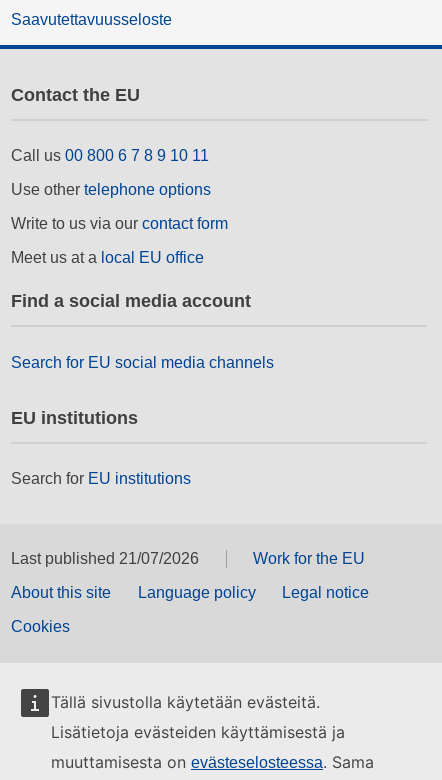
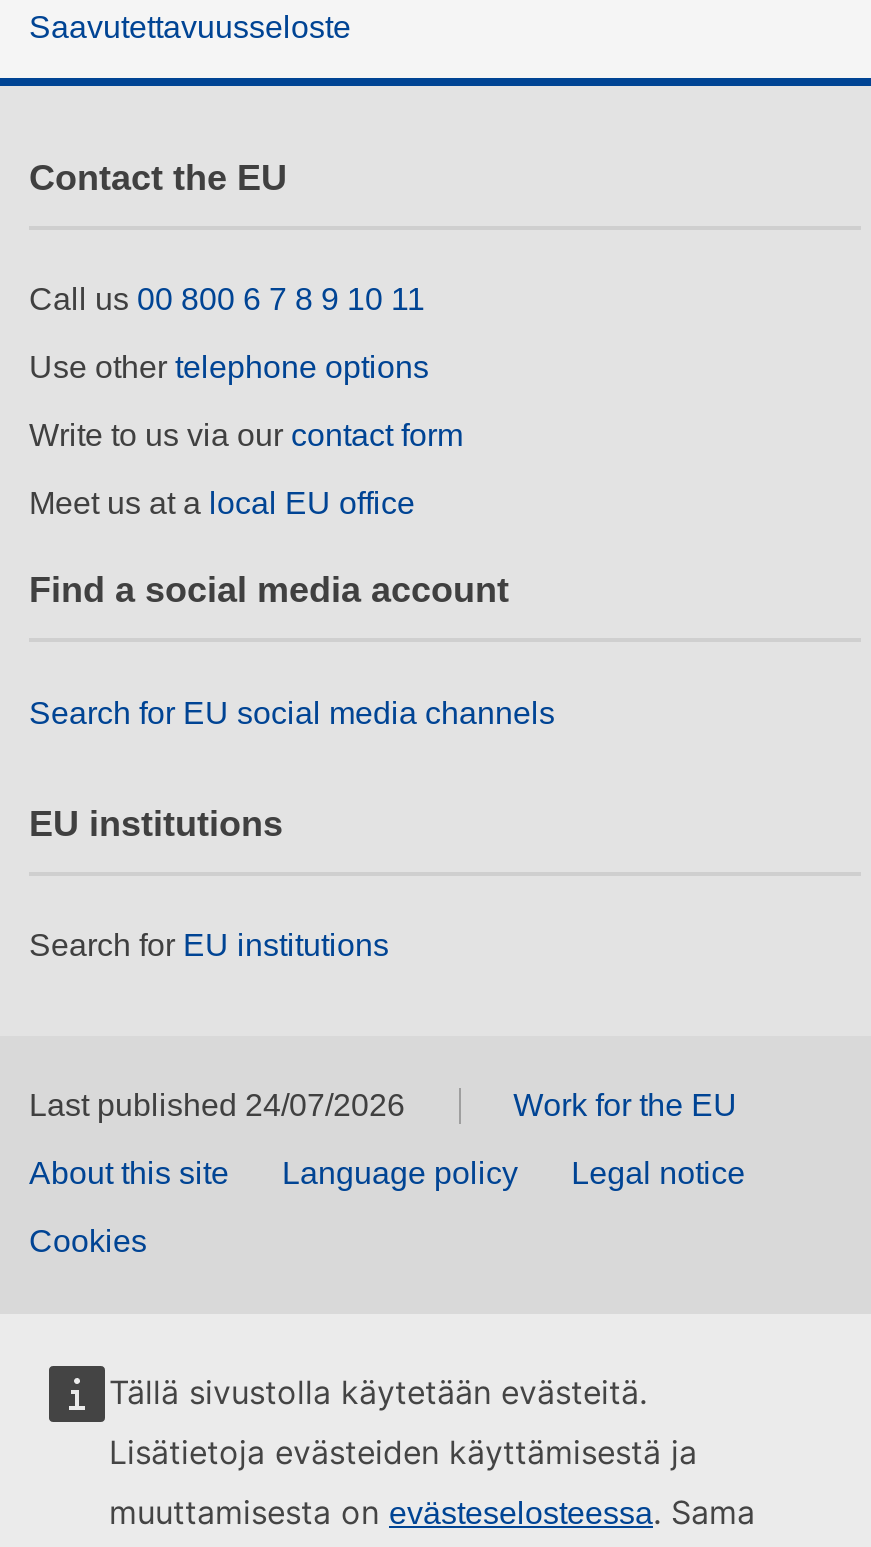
[11,550,199,567] Last published 21/07/2026 -> [29,1089,405,1123] Last published 24/07/2026

